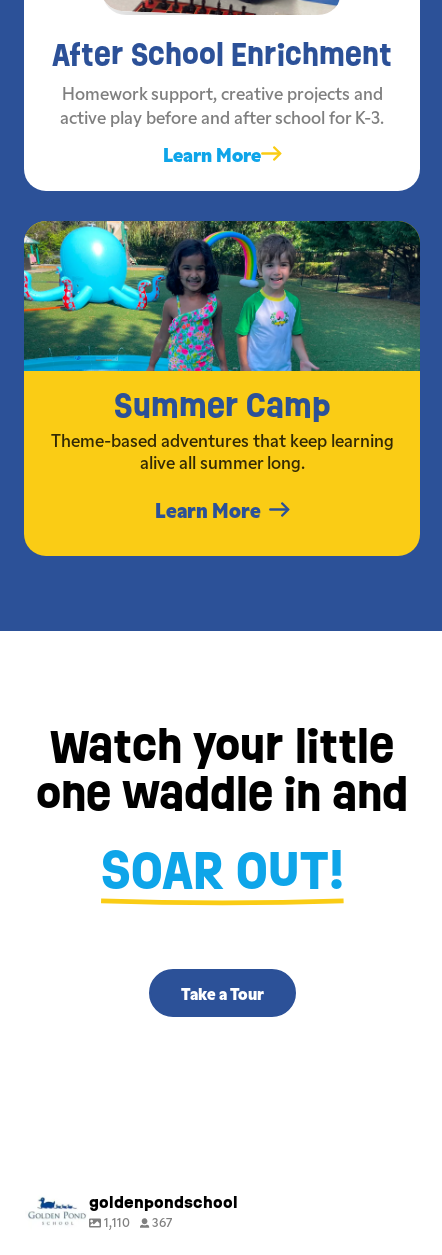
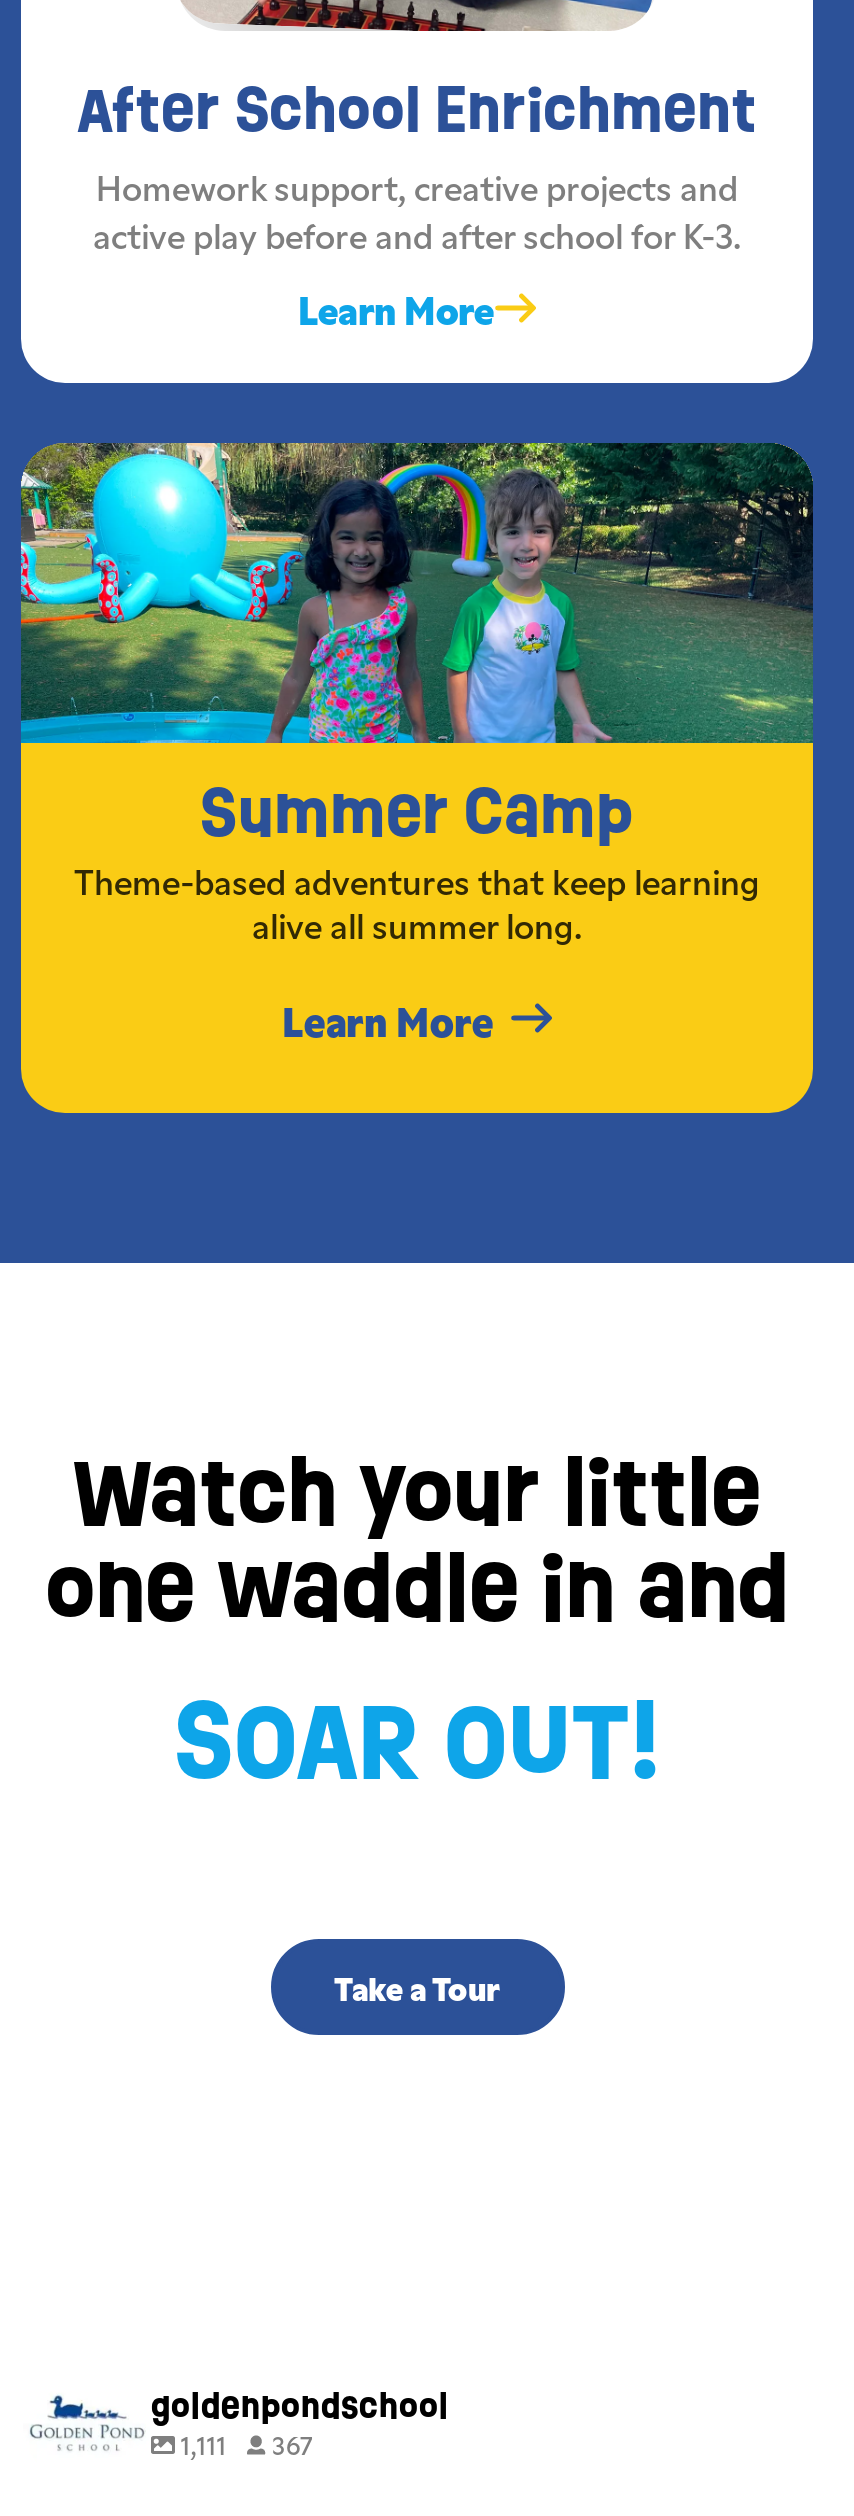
[104,1213,172,1230] 1,110 367 -> [181,2427,312,2461] 1,111 367

